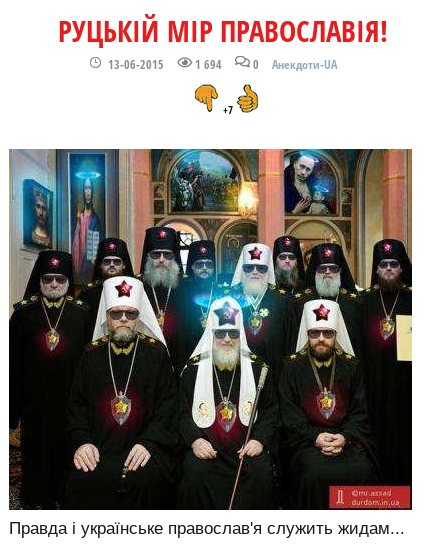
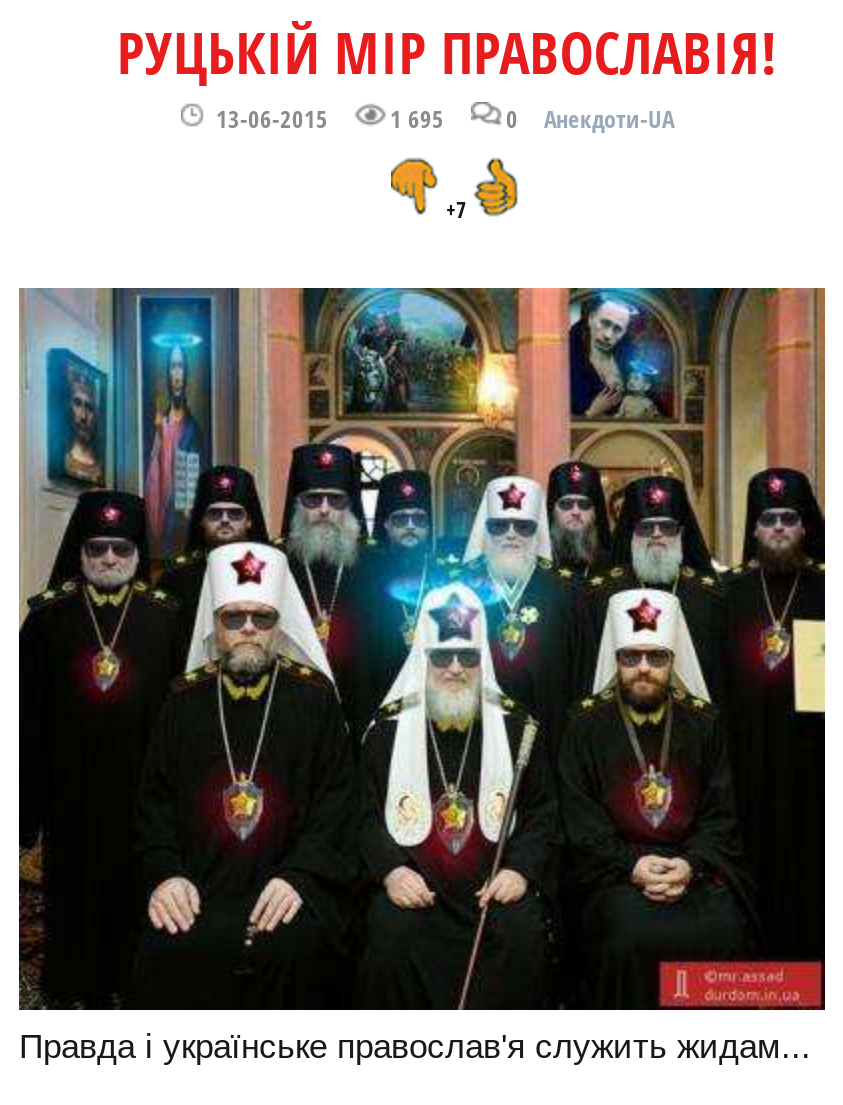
[194,56,221,73] 1 694 -> [390,102,444,136] 1 695

